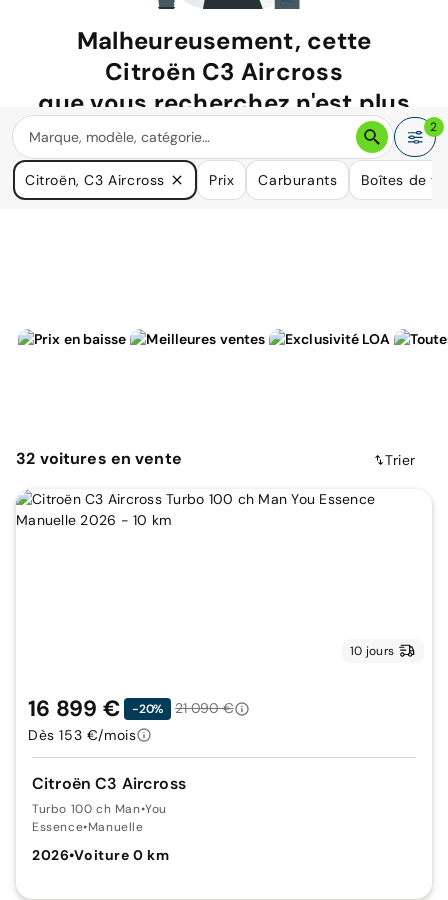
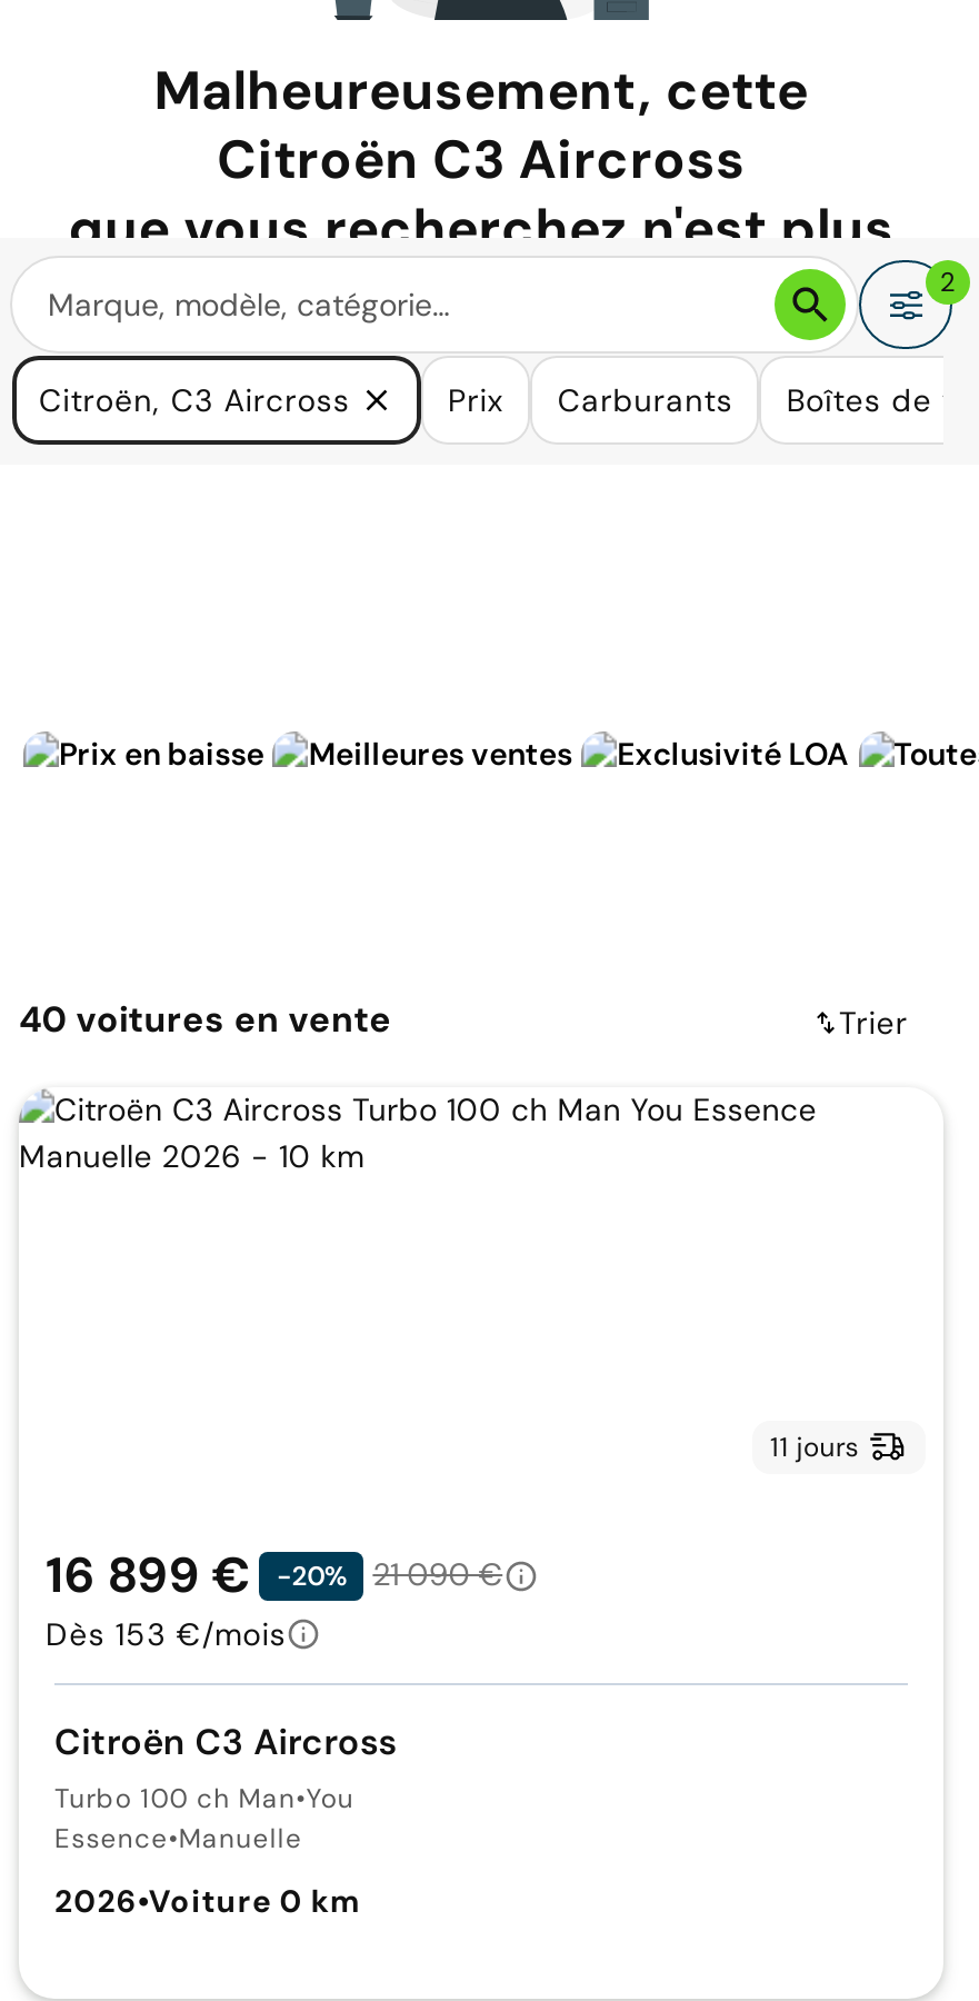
[16,448,182,469] 32 voitures en vente -> [19,997,392,1043] 40 voitures en vente
[350,643,394,659] 10 jours -> [770,1429,859,1465] 11 jours

